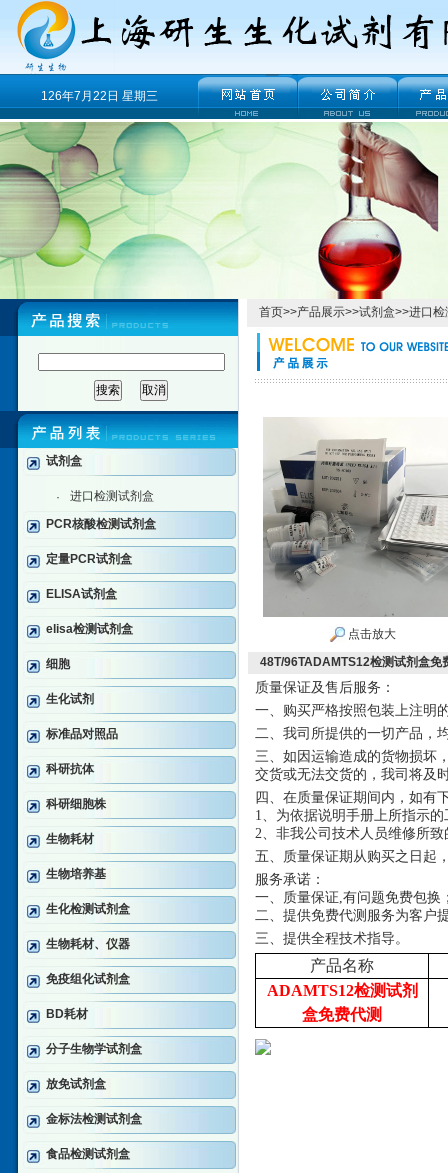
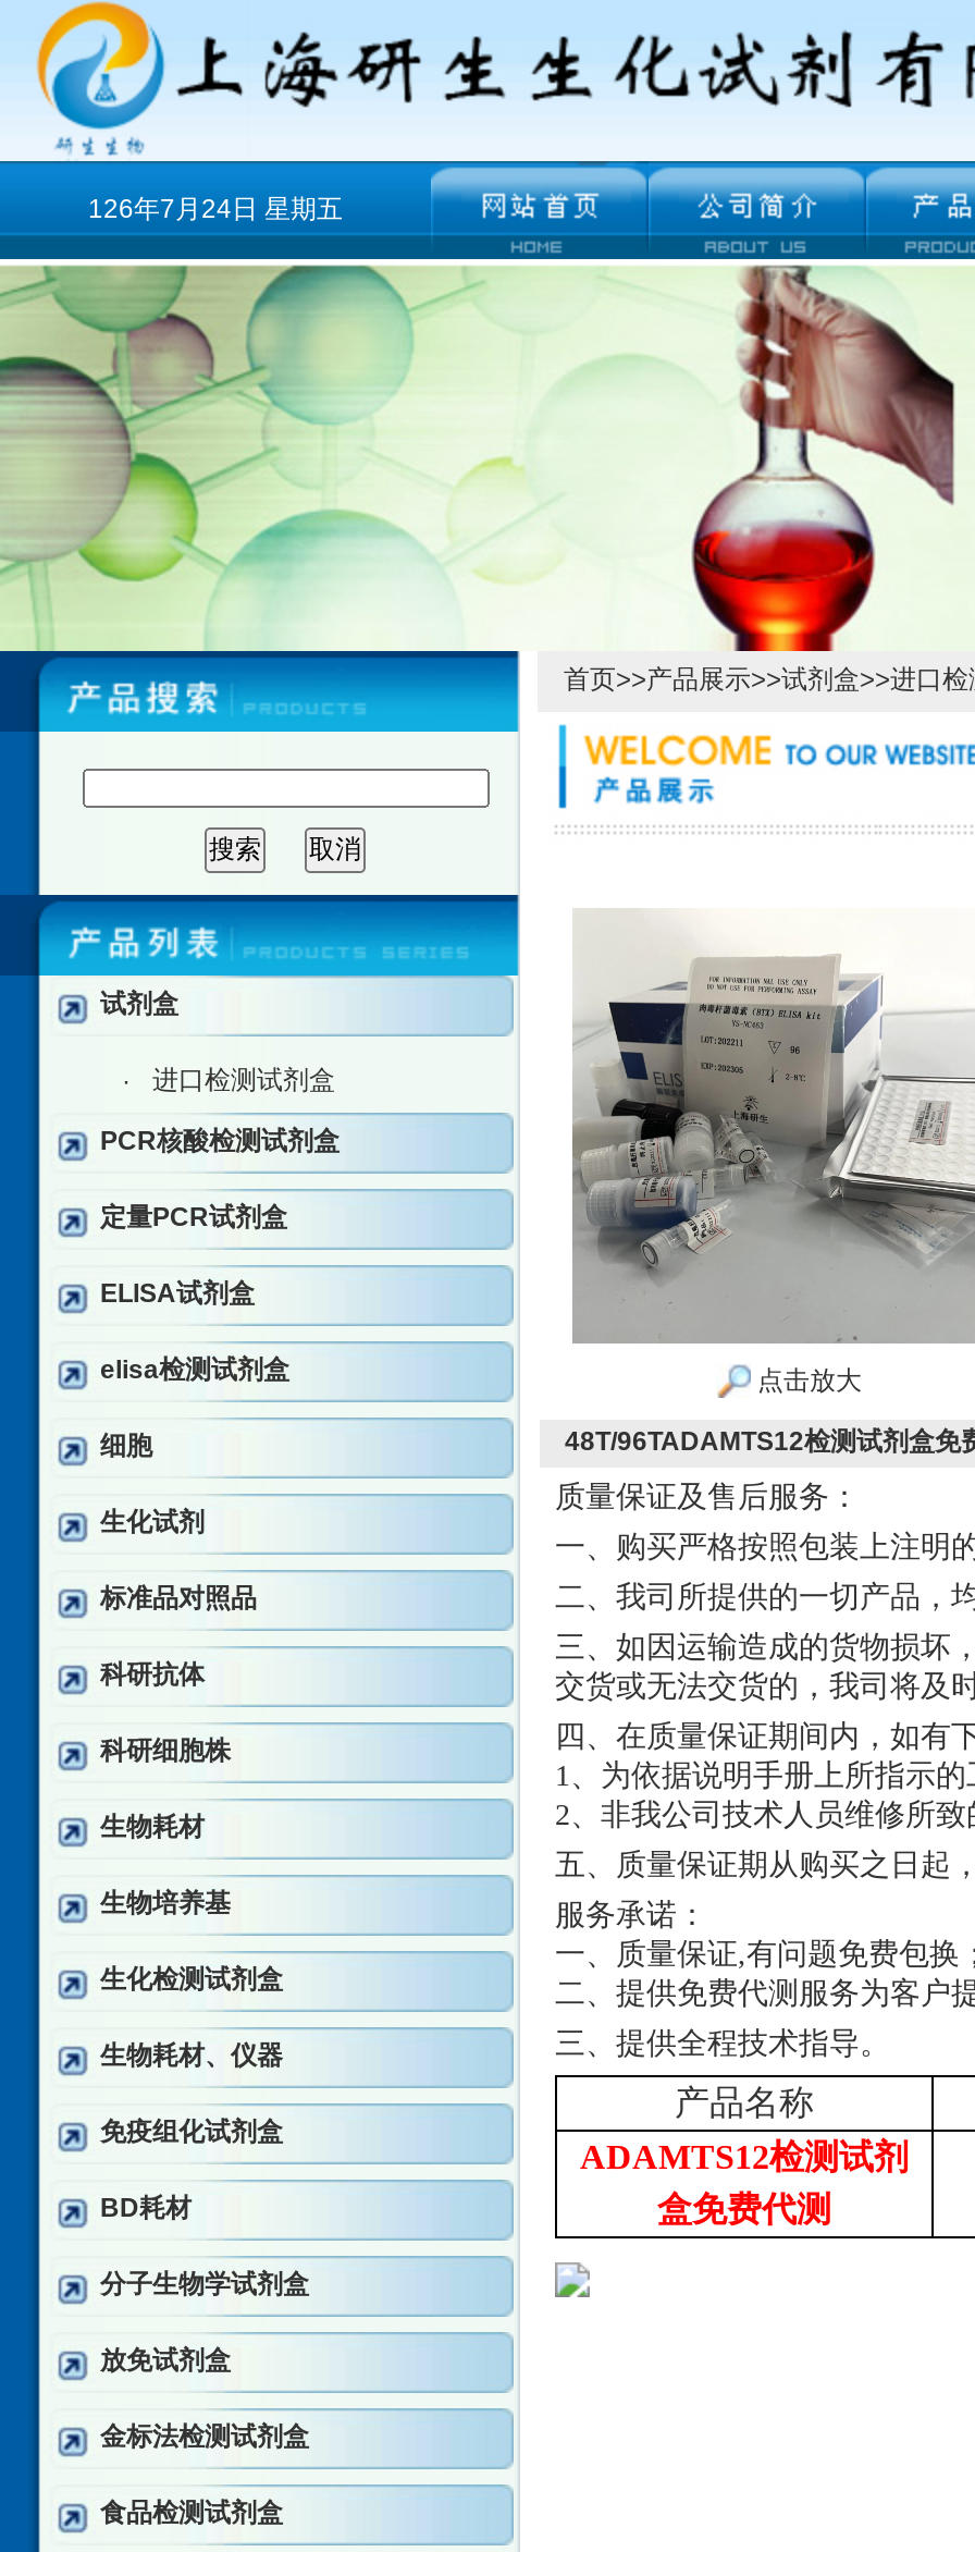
[40,89,157,103] 126年7月22日 星期三 -> [88,194,343,224] 126年7月24日 星期五

